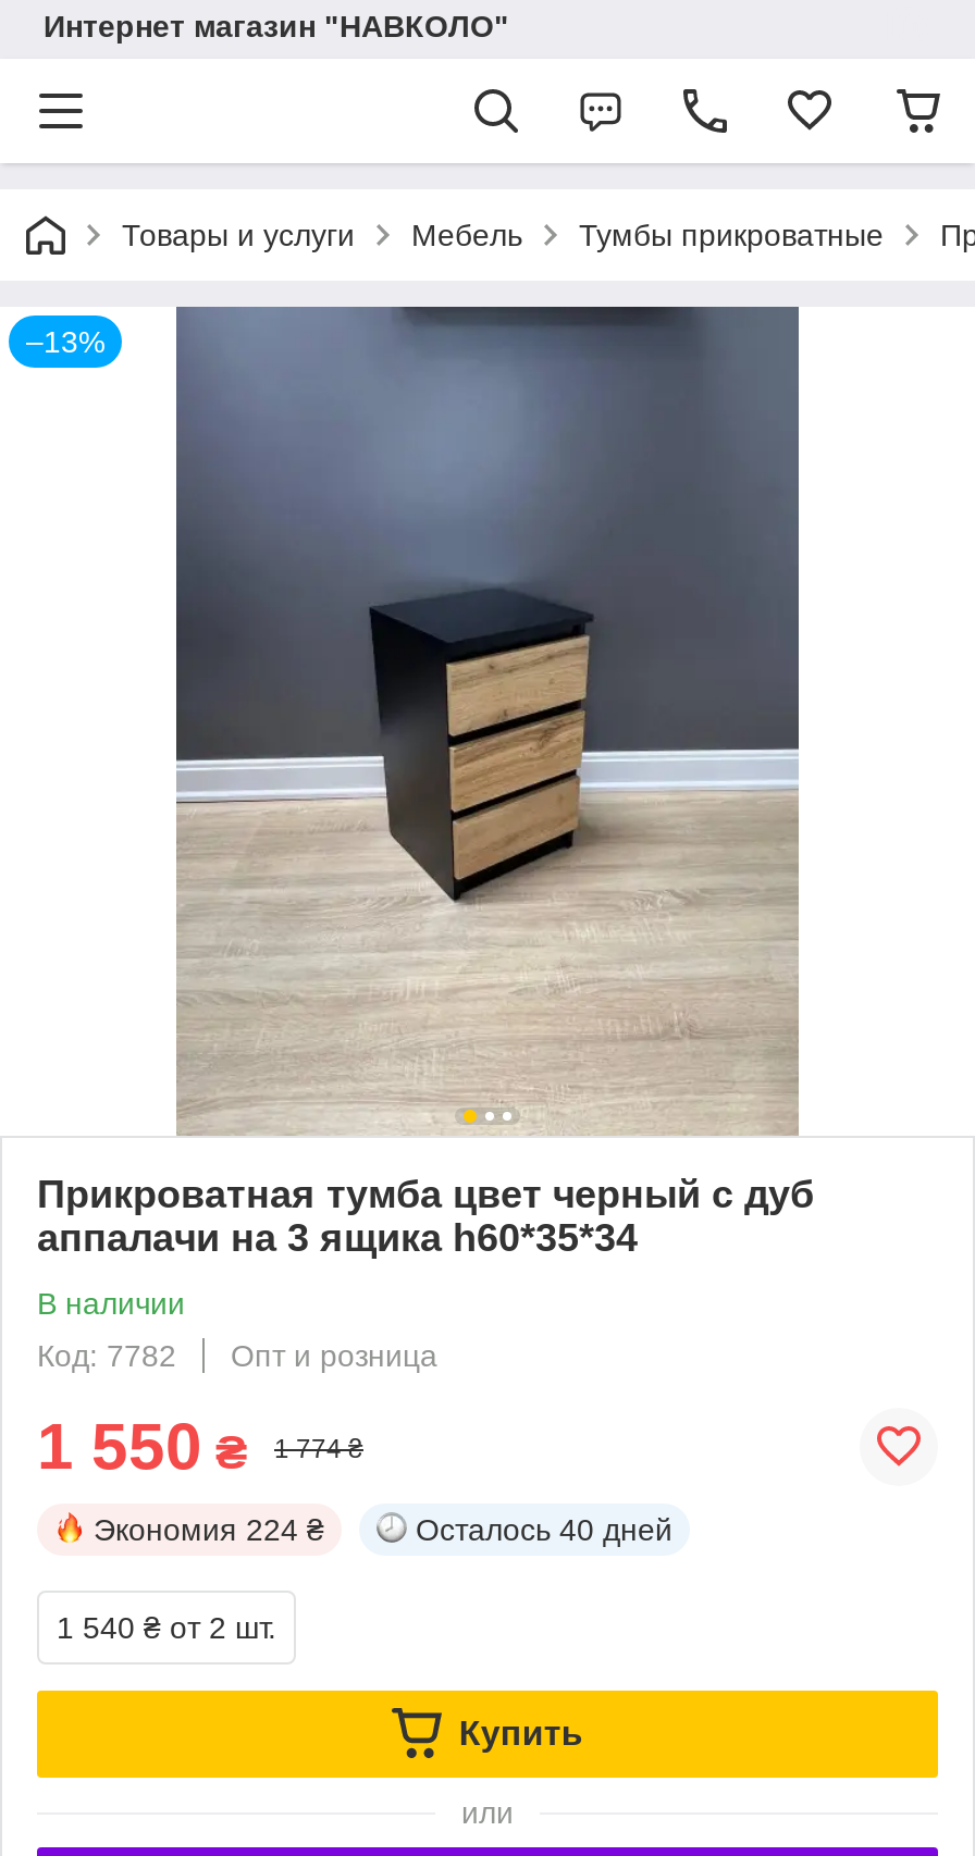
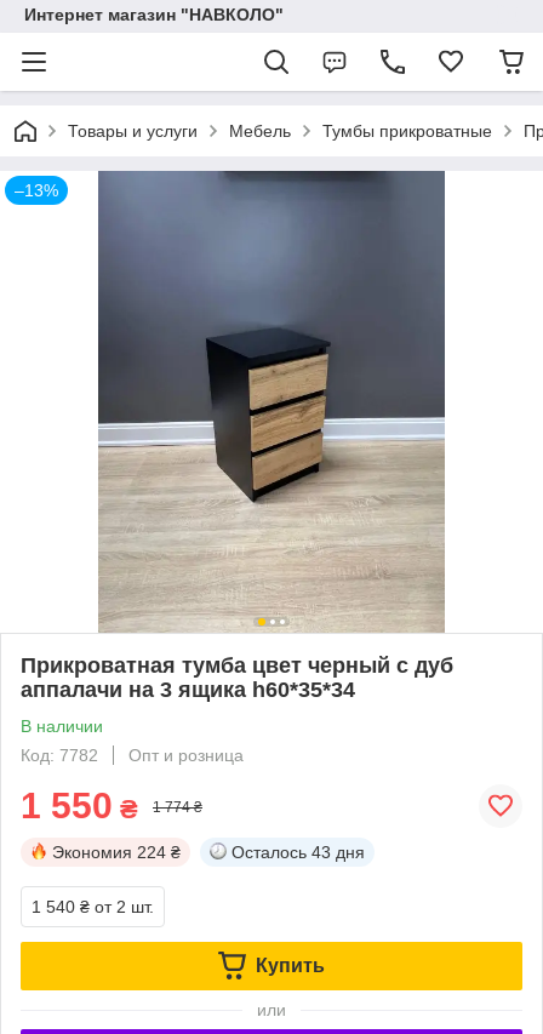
[416,1512,672,1547] Осталось 40 дней -> [232,842,365,862] Осталось 43 дня

